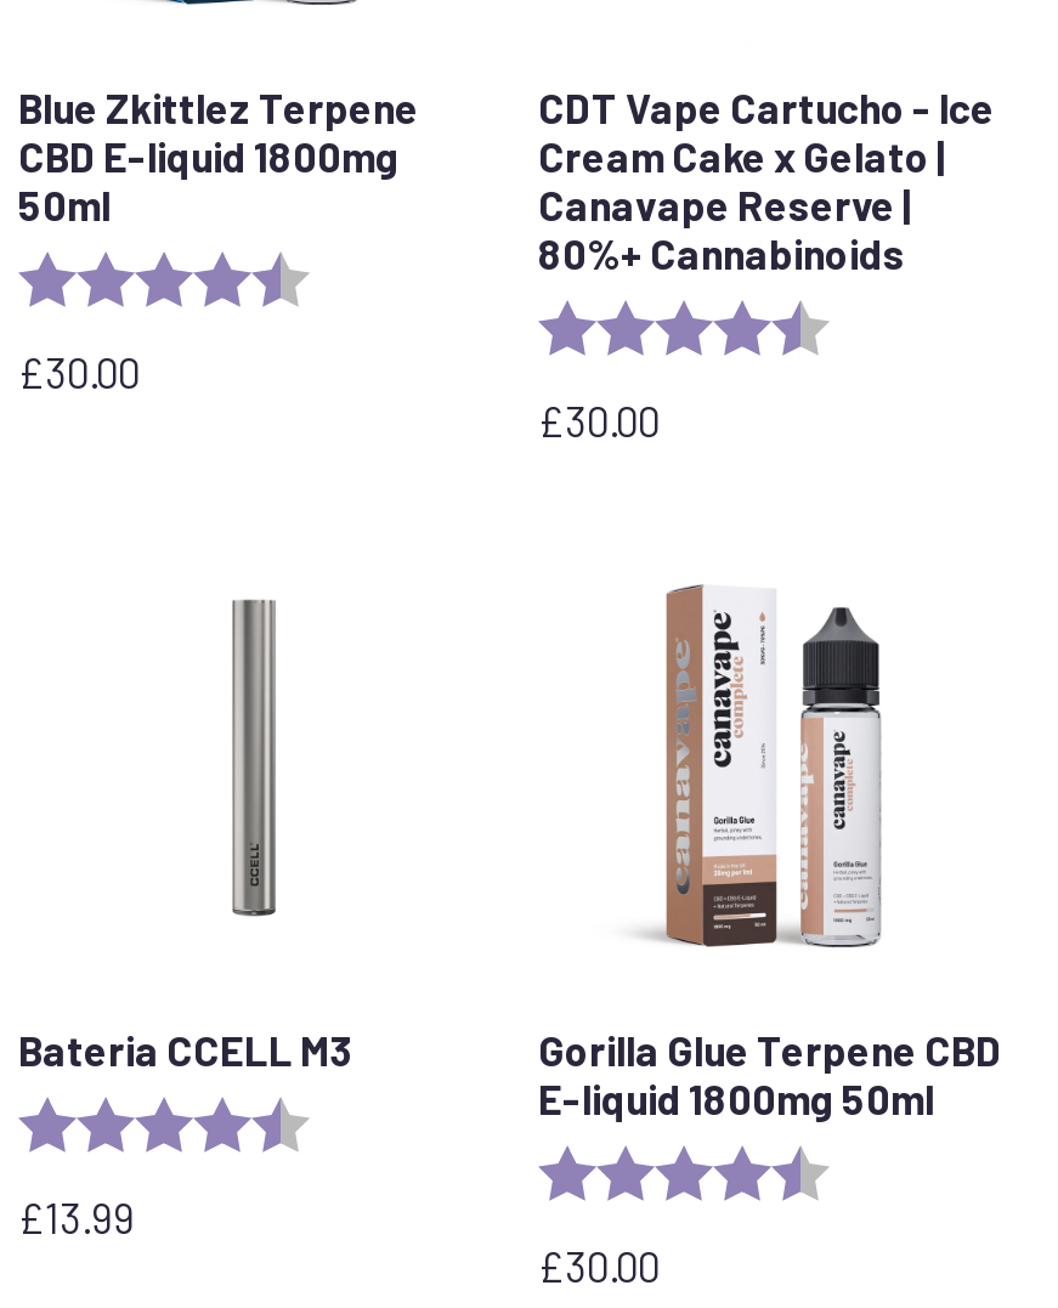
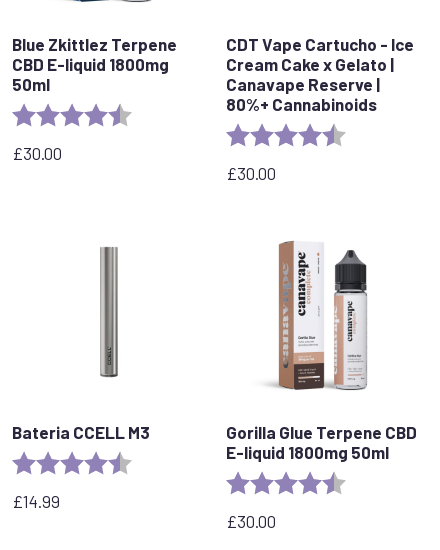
[18,1193,135,1242] £13.99 -> [12,491,60,511] £14.99

